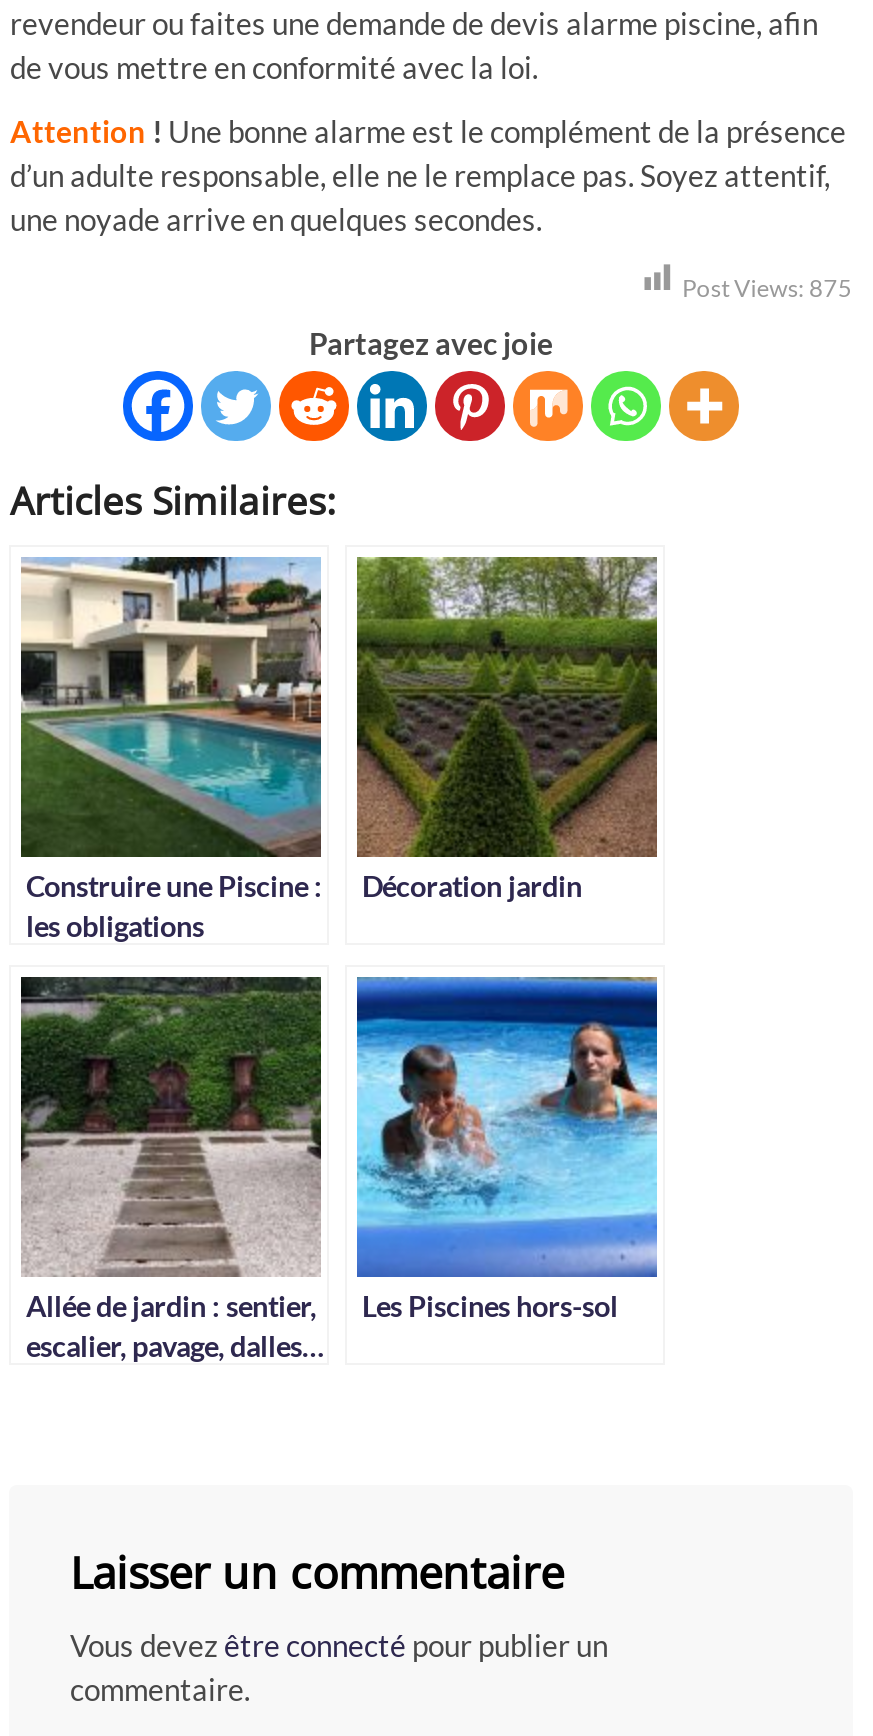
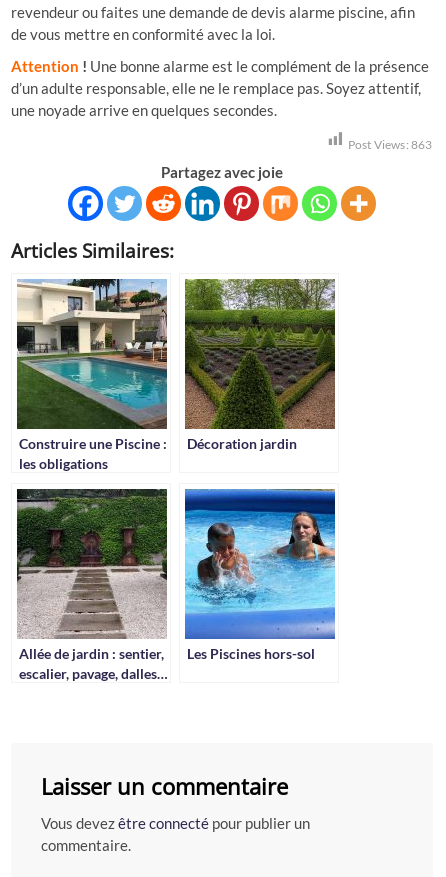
[682,274,852,304] Post Views: 875 -> [347,137,432,152] Post Views: 863

